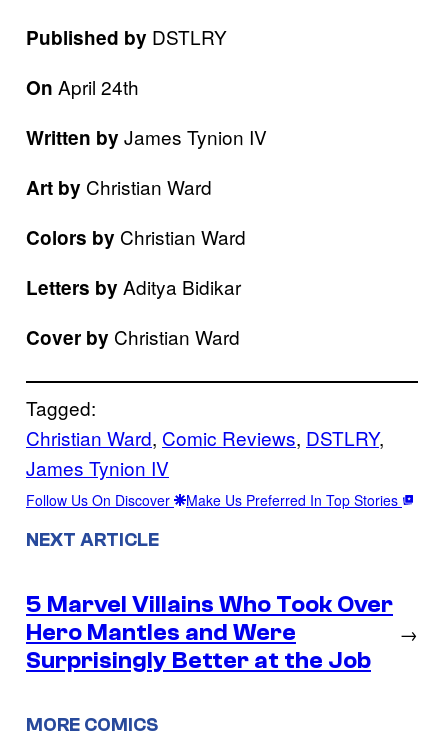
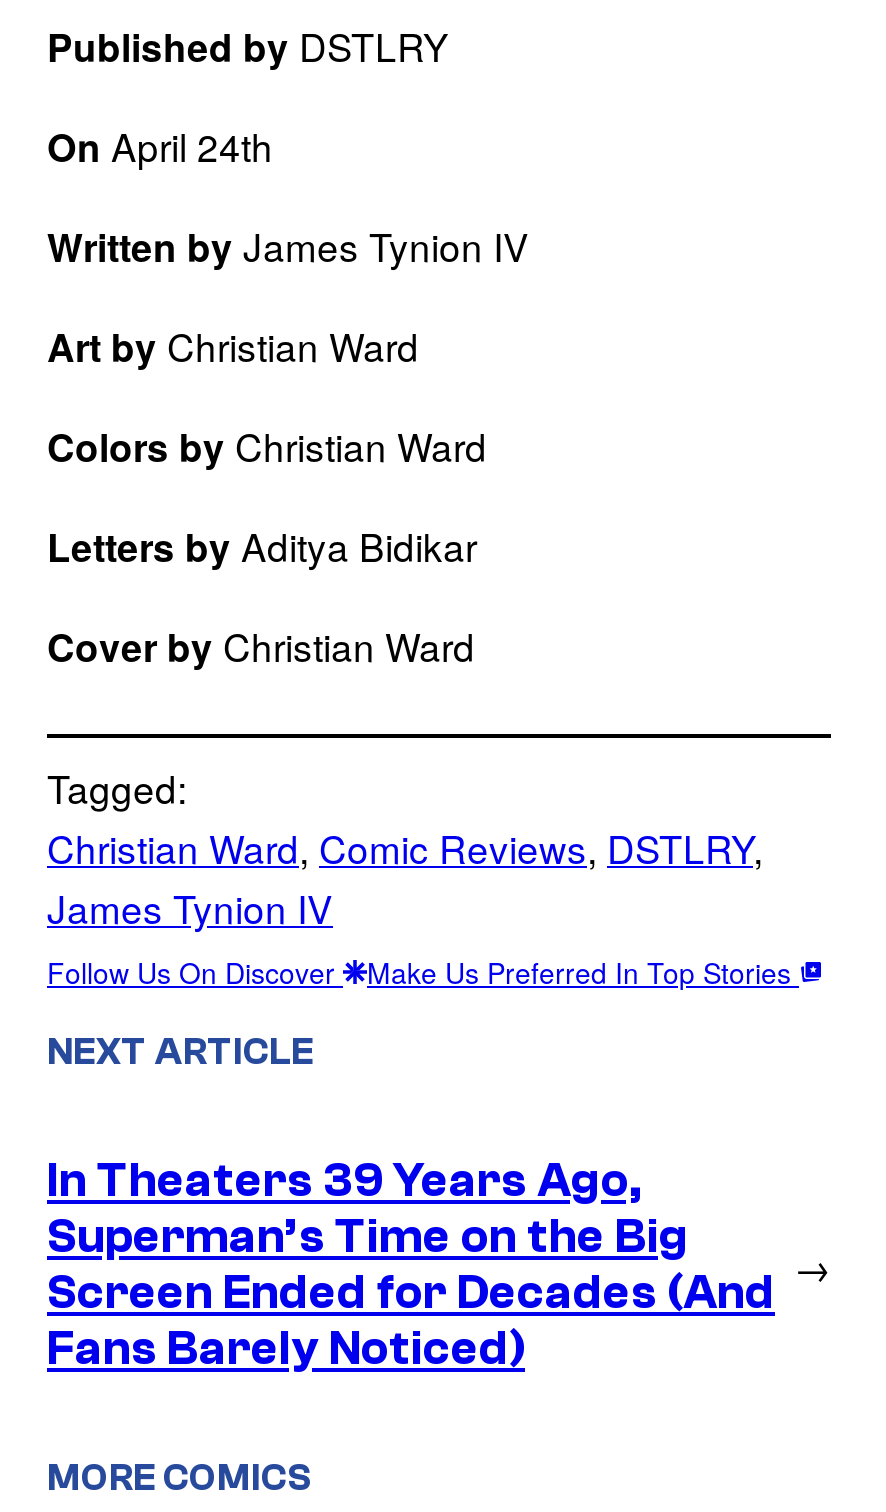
[26,590,393,673] 5 Marvel Villains Who Took Over | Hero Mantles and Were | Surprisingly Better at the Job -> [47,1153,775,1375] In Theaters 39 Years Ago, | Superman’s Time on the Big | Screen Ended for Decades (And | Fans Barely Noticed)

